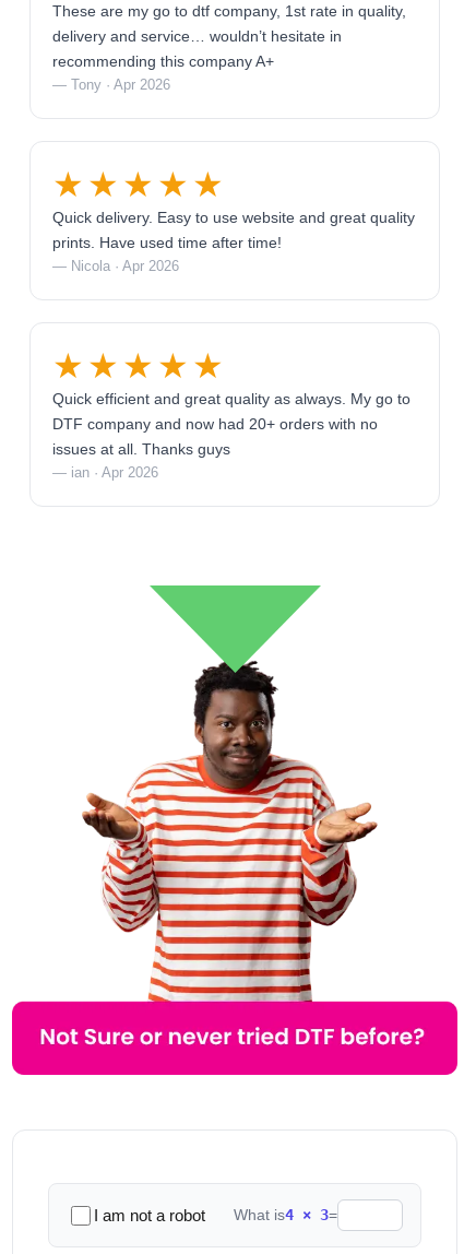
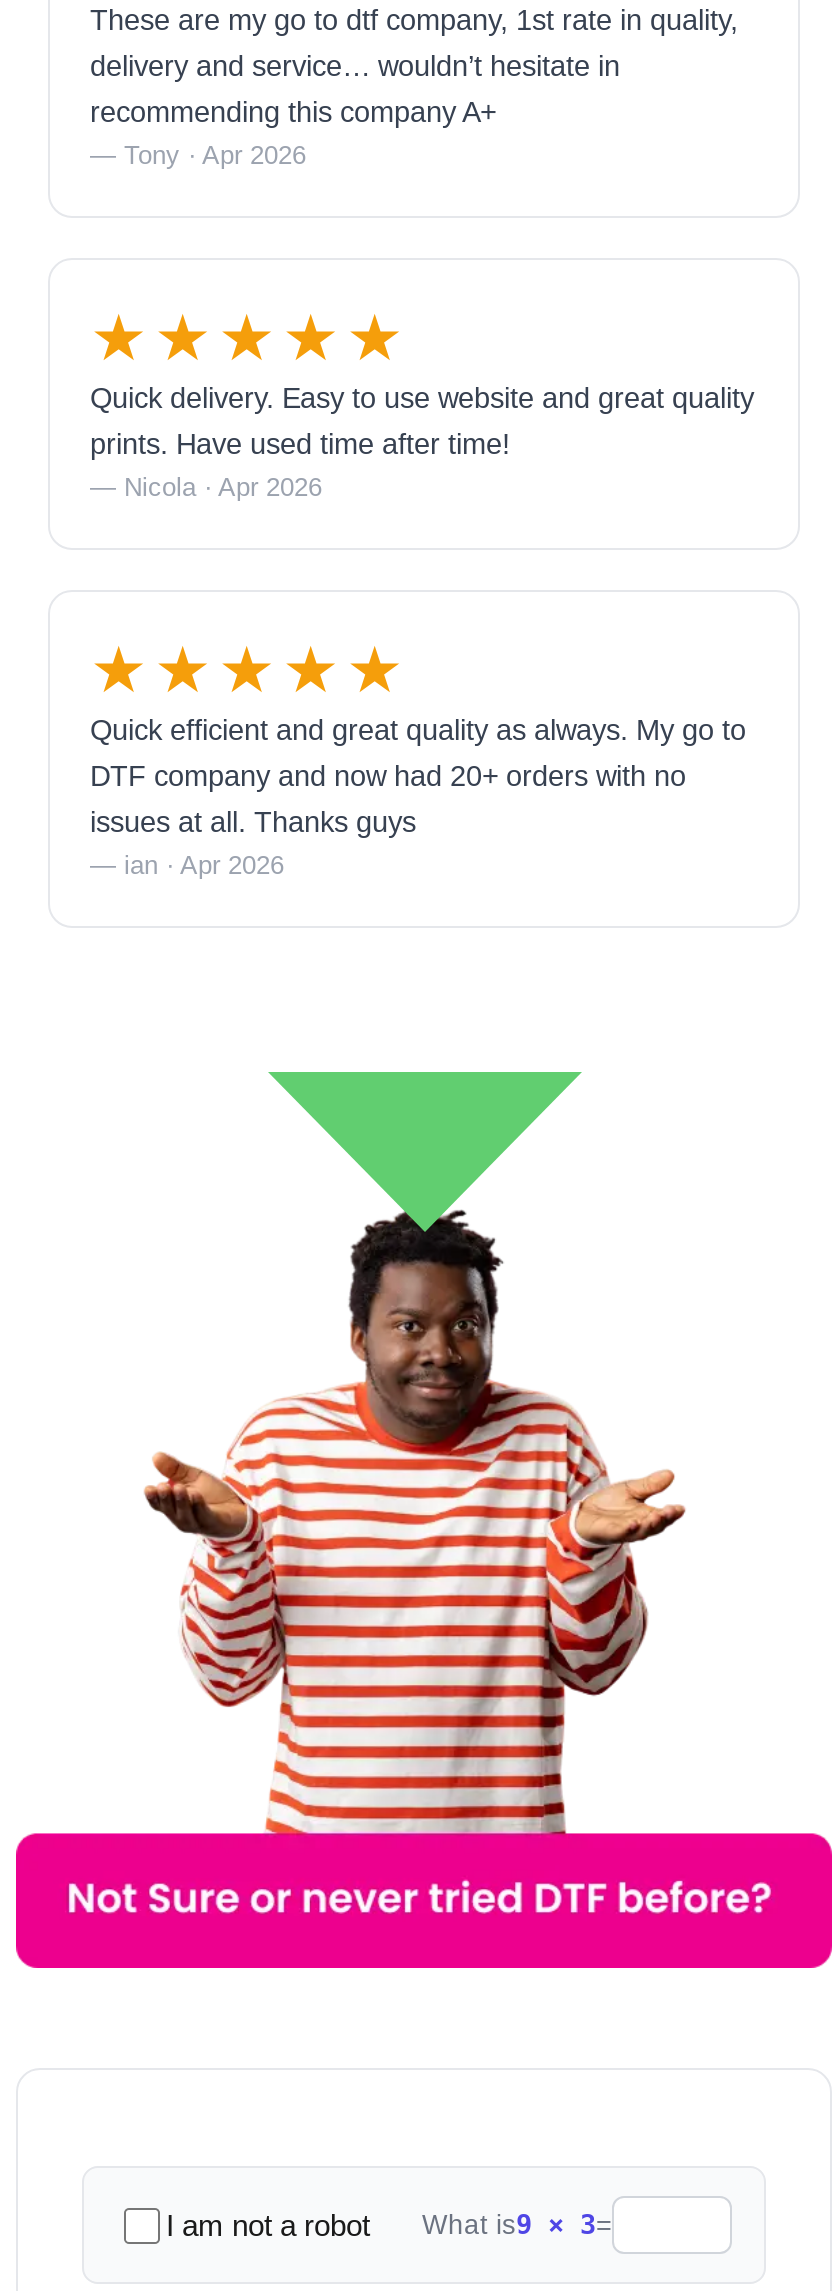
[94,1206,337,1224] I am not a robot What is4 × 3= -> [166,2208,612,2242] I am not a robot What is9 × 3=

